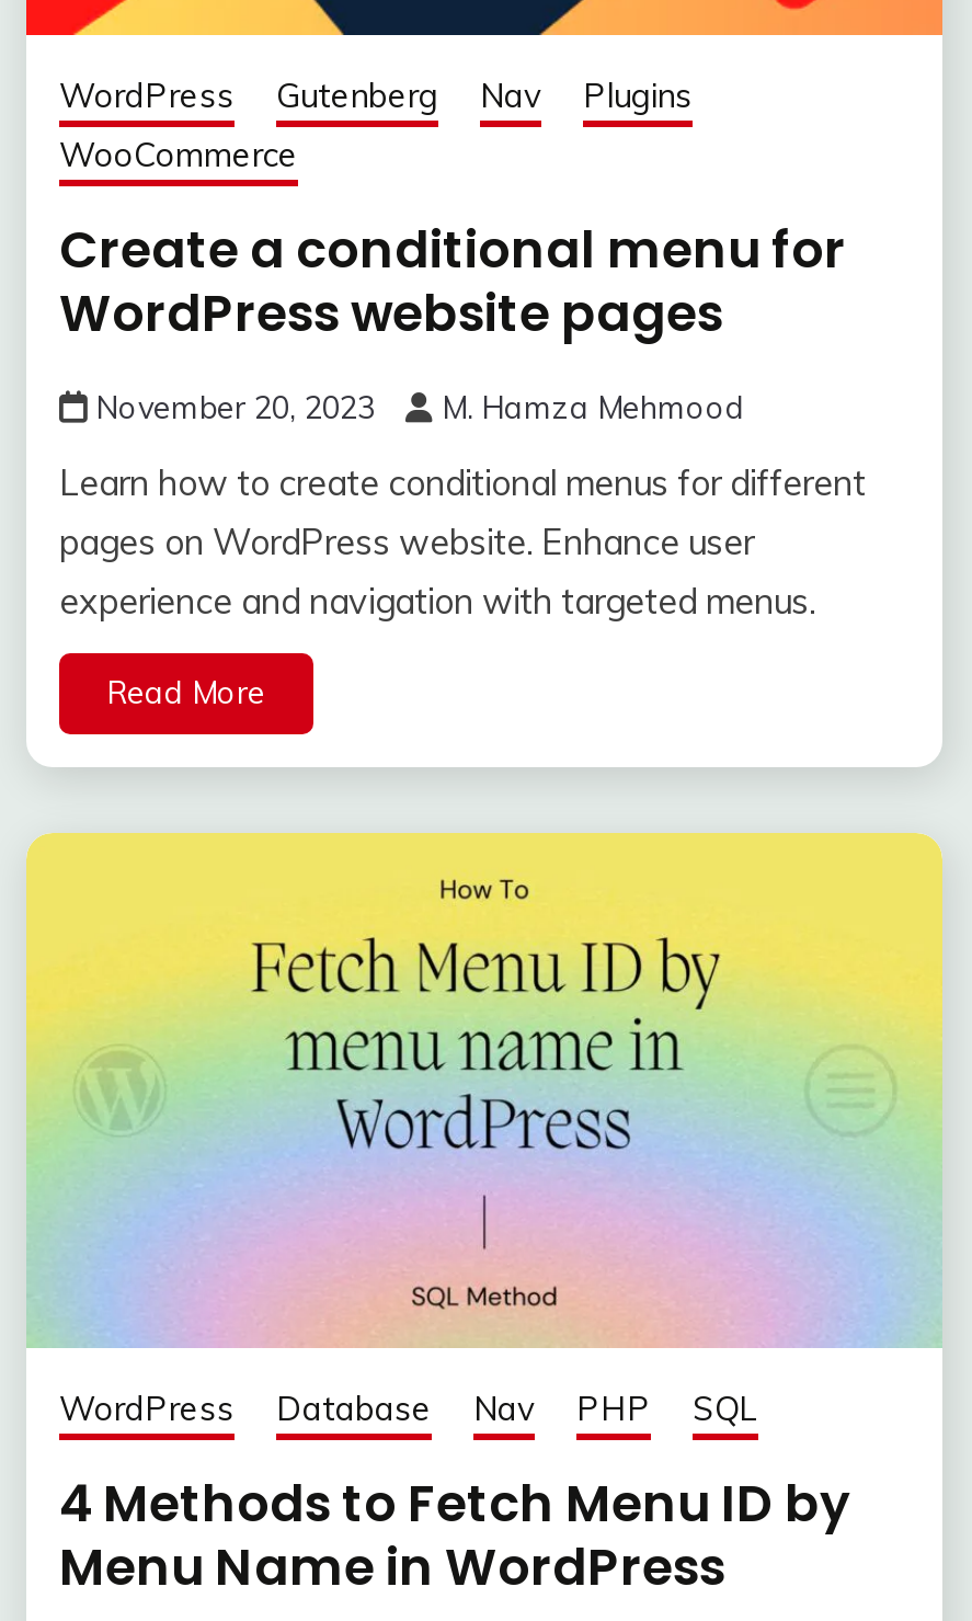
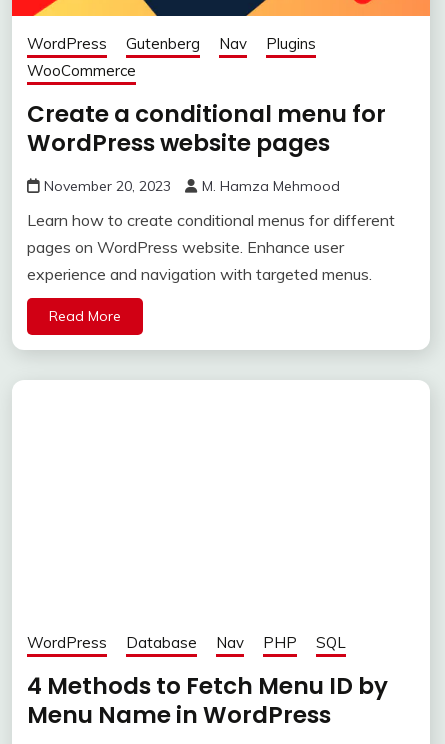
[24,831,945,1350] [image] -> none

